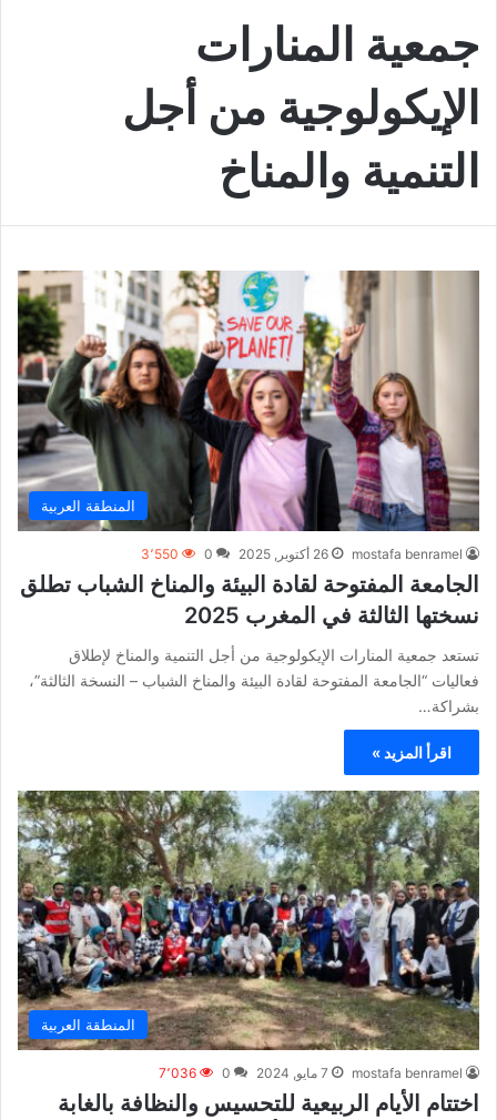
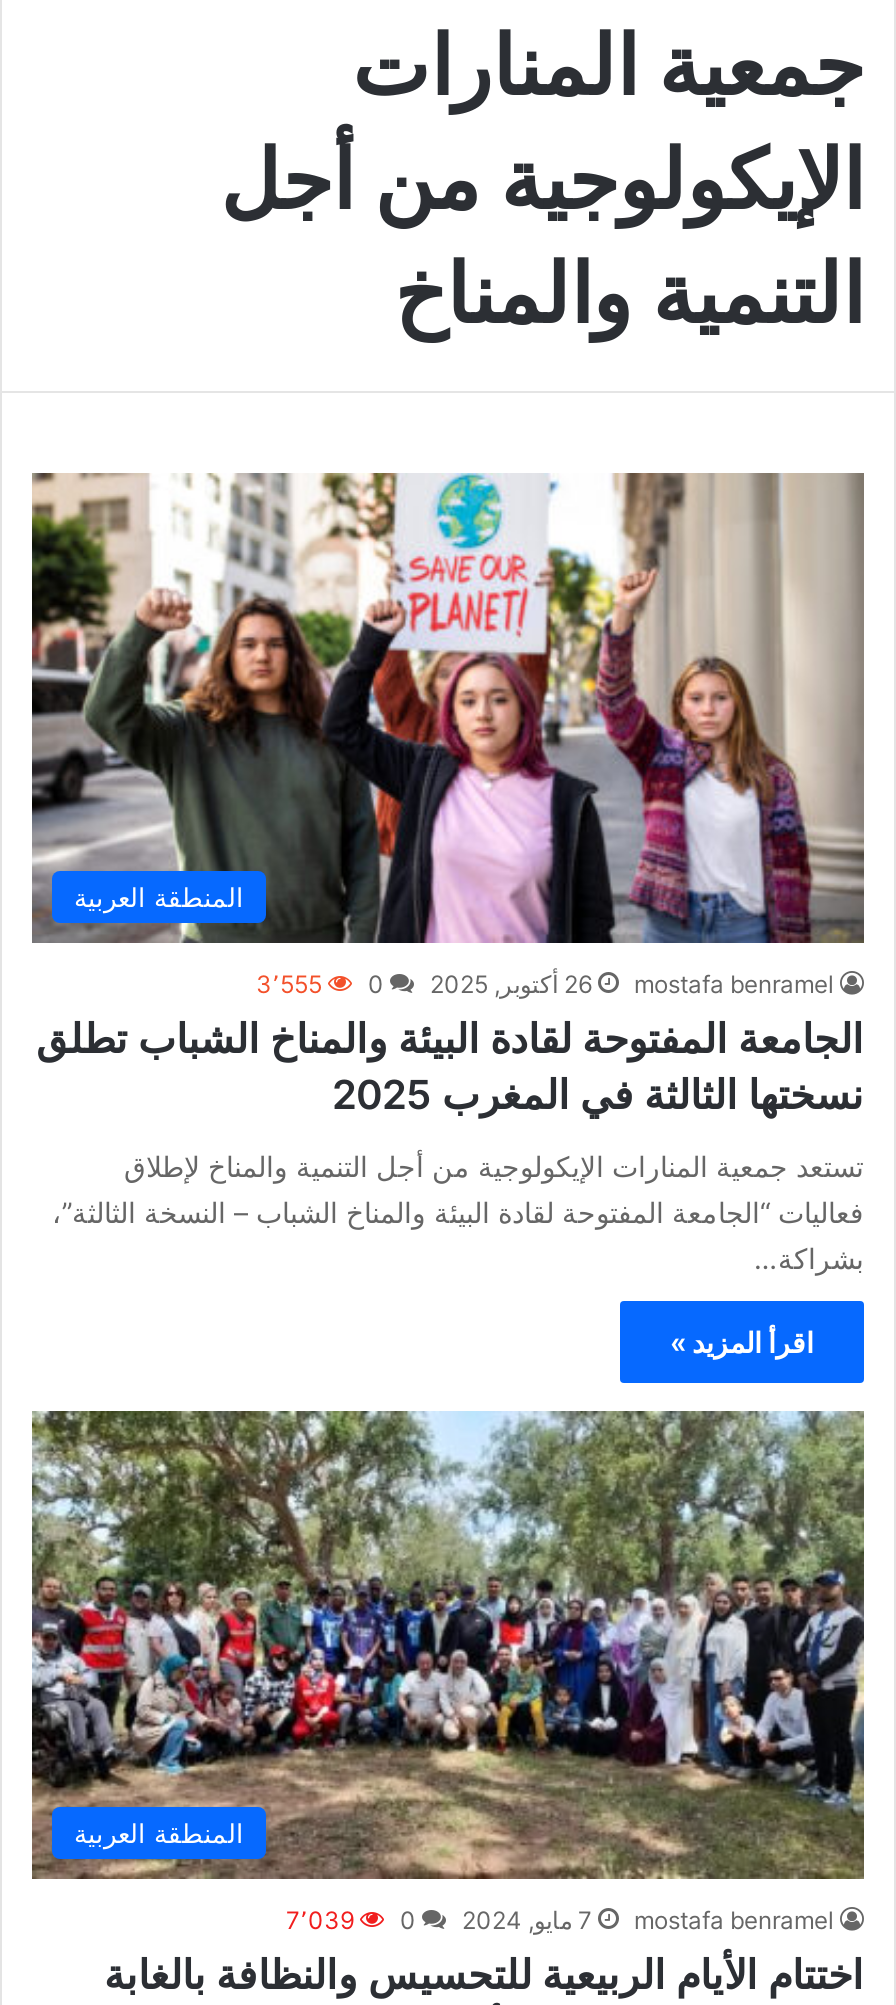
[141,545,213,562] 3٬550 0 -> [256,968,384,998] 3٬555 0
[159,1065,231,1082] 7٬036 0 -> [286,1906,416,1936] 7٬039 0

